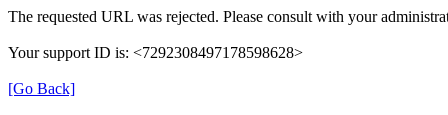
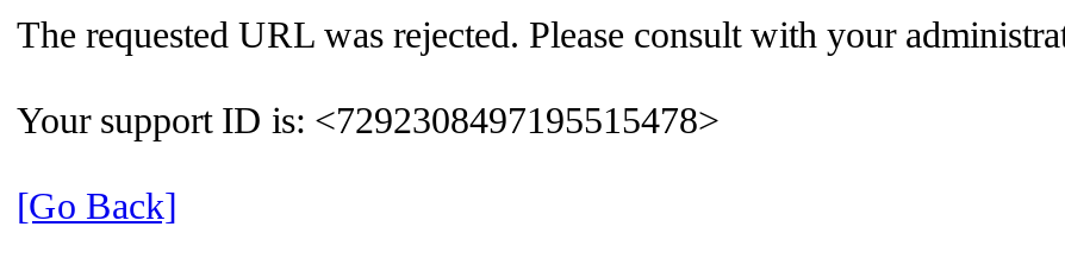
[8,44,303,61] Your support ID is: <7292308497178598628> -> [17,100,720,140] Your support ID is: <7292308497195515478>

